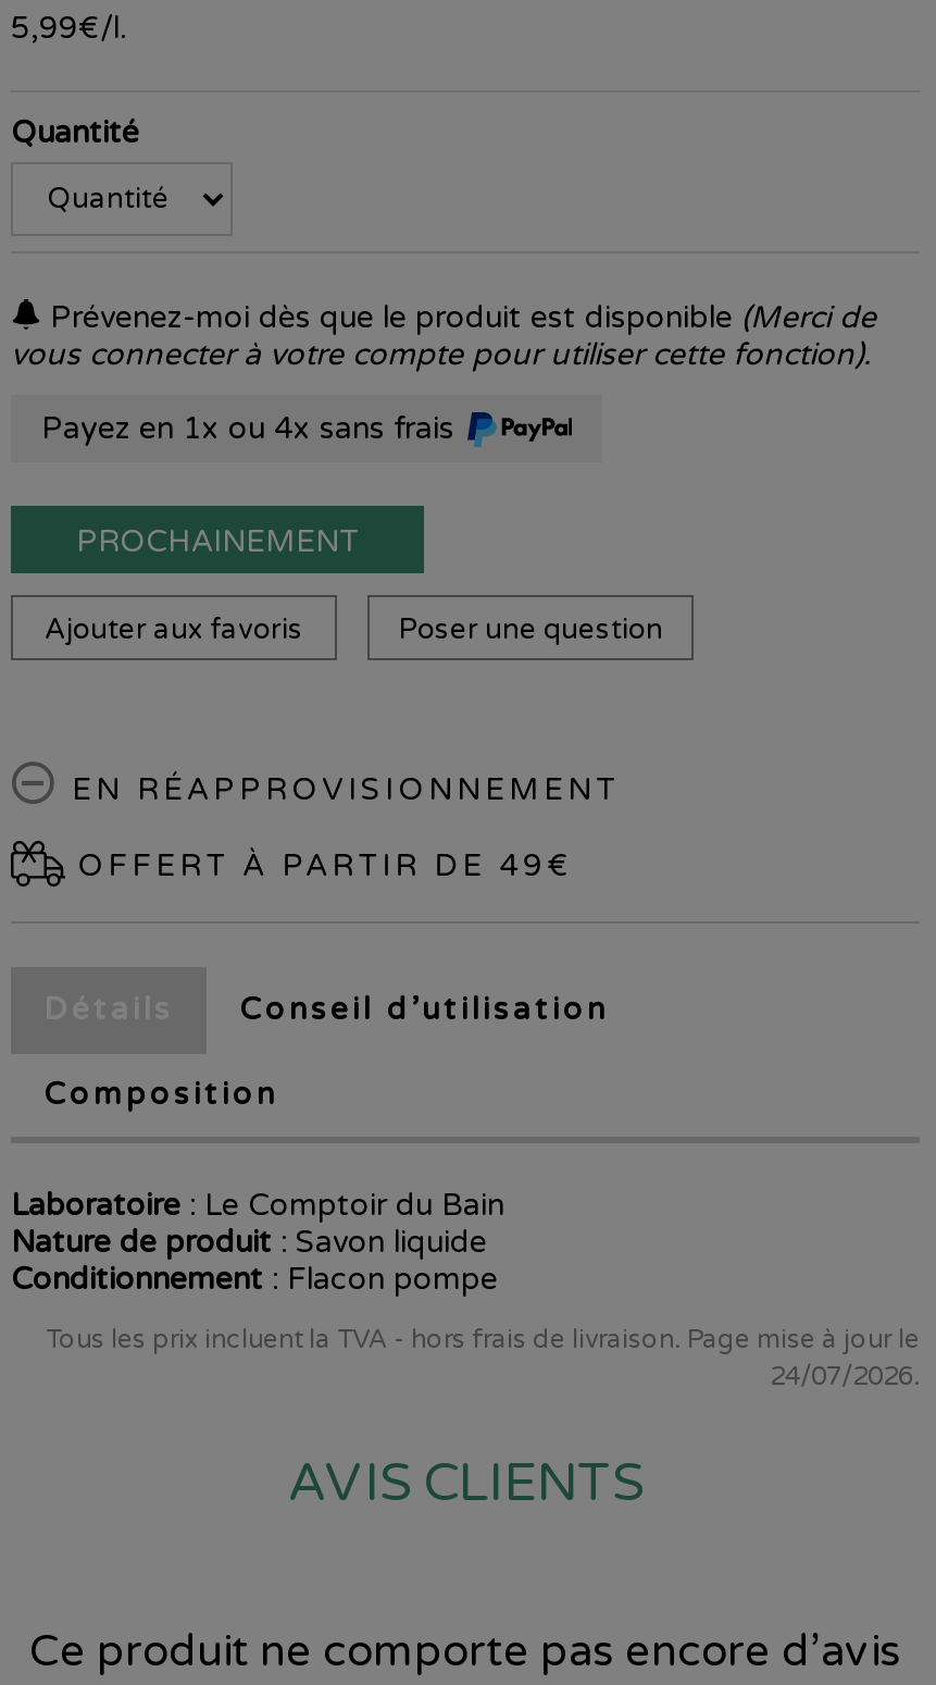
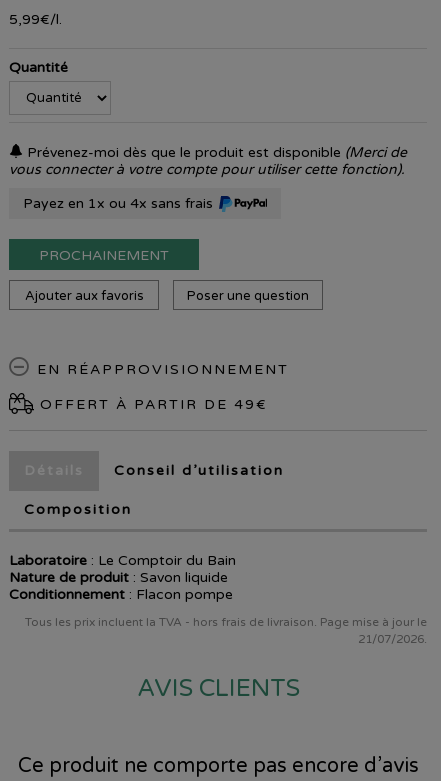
[770,1361,920,1391] 24/07/2026. -> [358,632,427,646] 21/07/2026.

